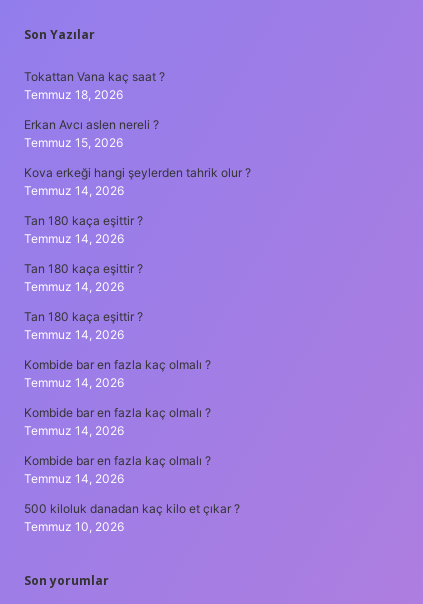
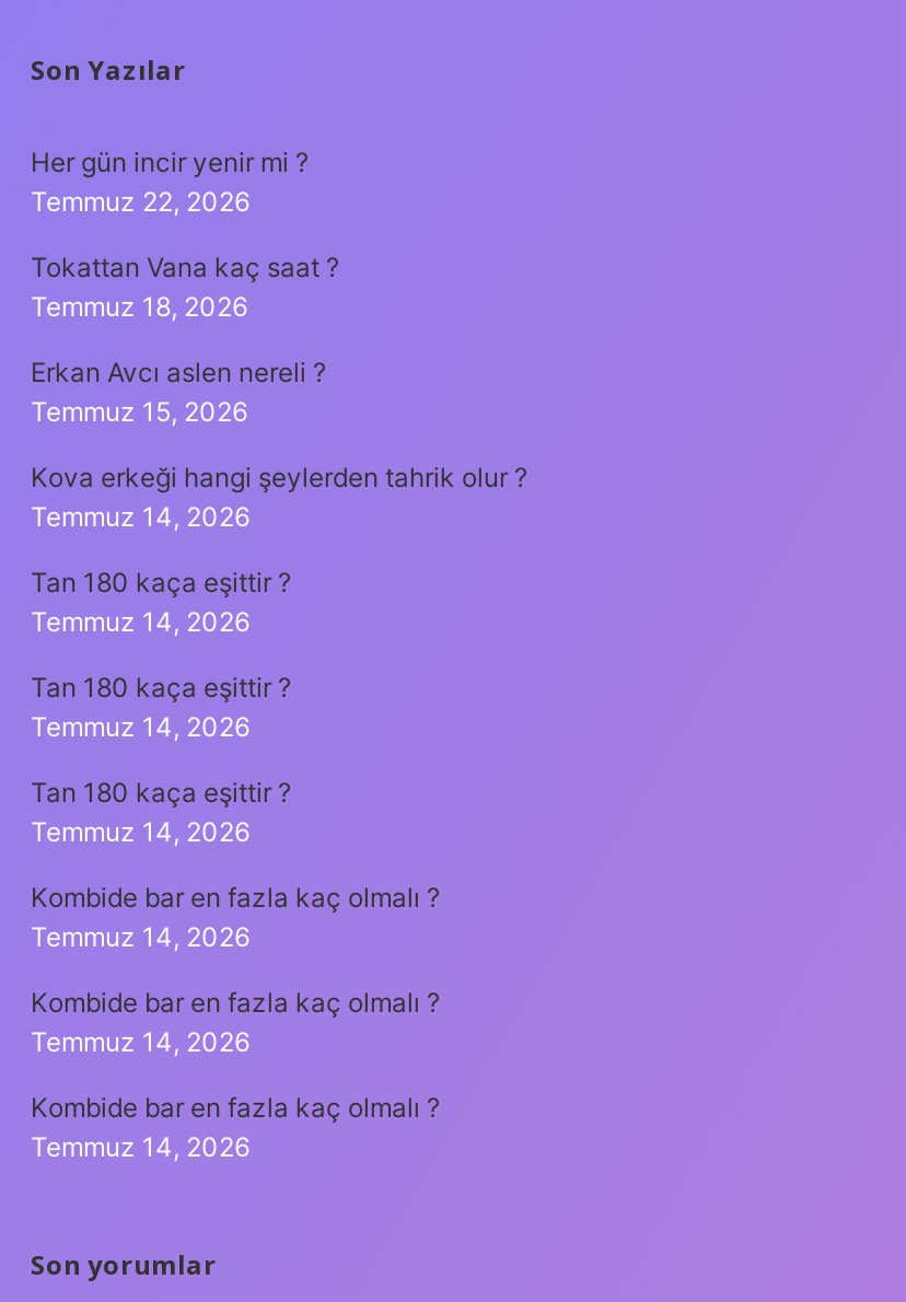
none -> [31,146,309,218] Her gün incir yenir mi ? | Temmuz 22, 2026
moved [24,69,251,486] -> [31,251,527,1163]: Tokattan Vana kaç saat ? | Temmuz 18, 2026 | Erkan Avcı aslen nereli ? | ... | Kombide bar en fazla kaç olmalı ? | Temmuz 14, 2026
[24,501,240,534] 500 kiloluk danadan kaç kilo et çıkar ? | Temmuz 10, 2026 -> none

